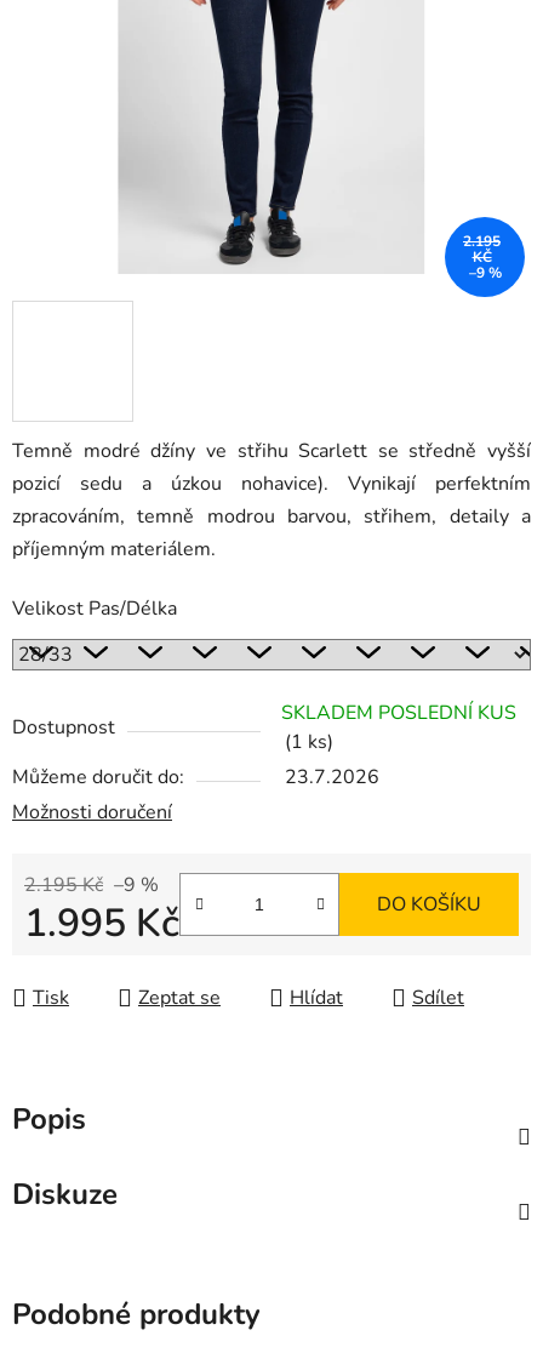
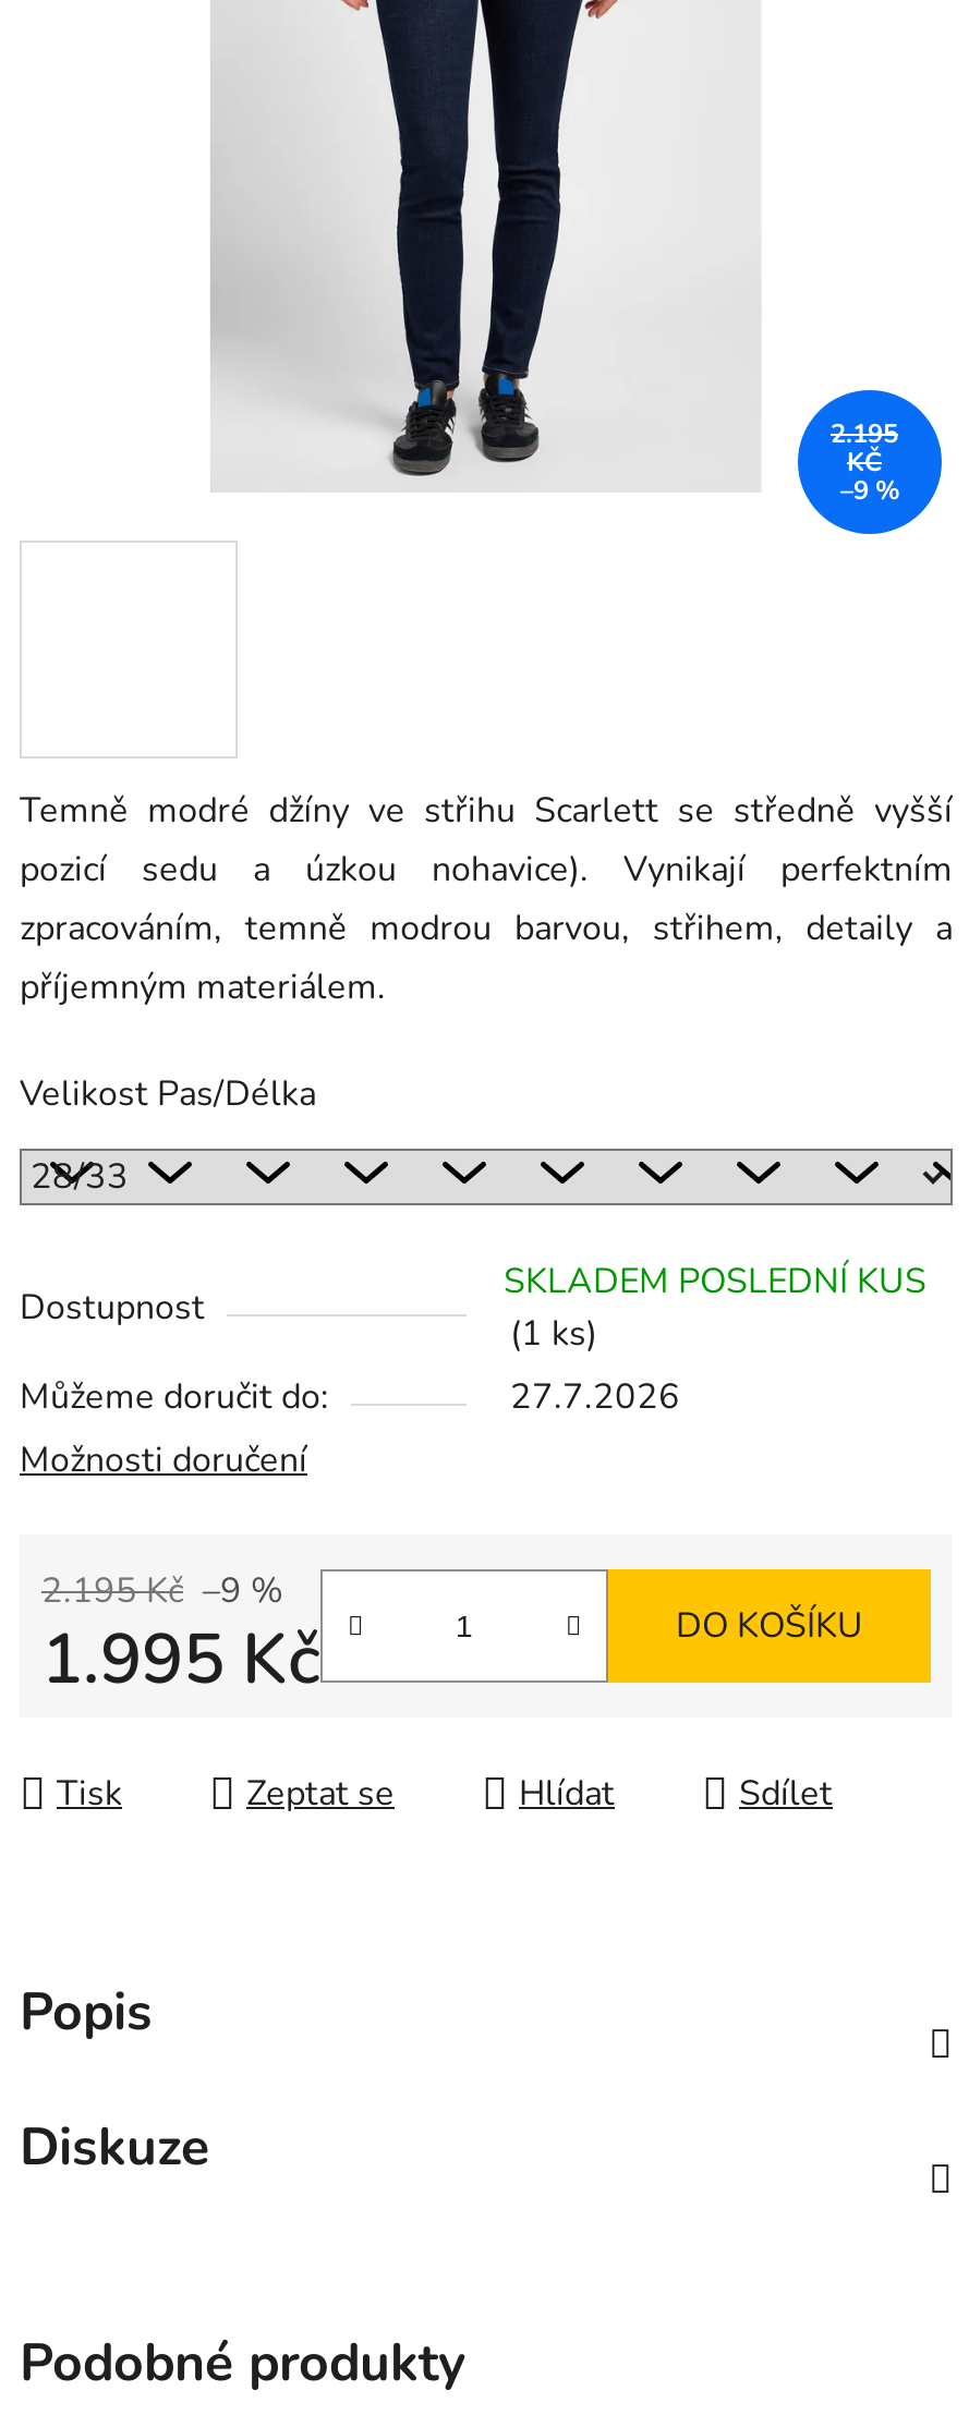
[285,764,379,791] 23.7.2026 -> [510,1374,680,1422] 27.7.2026

